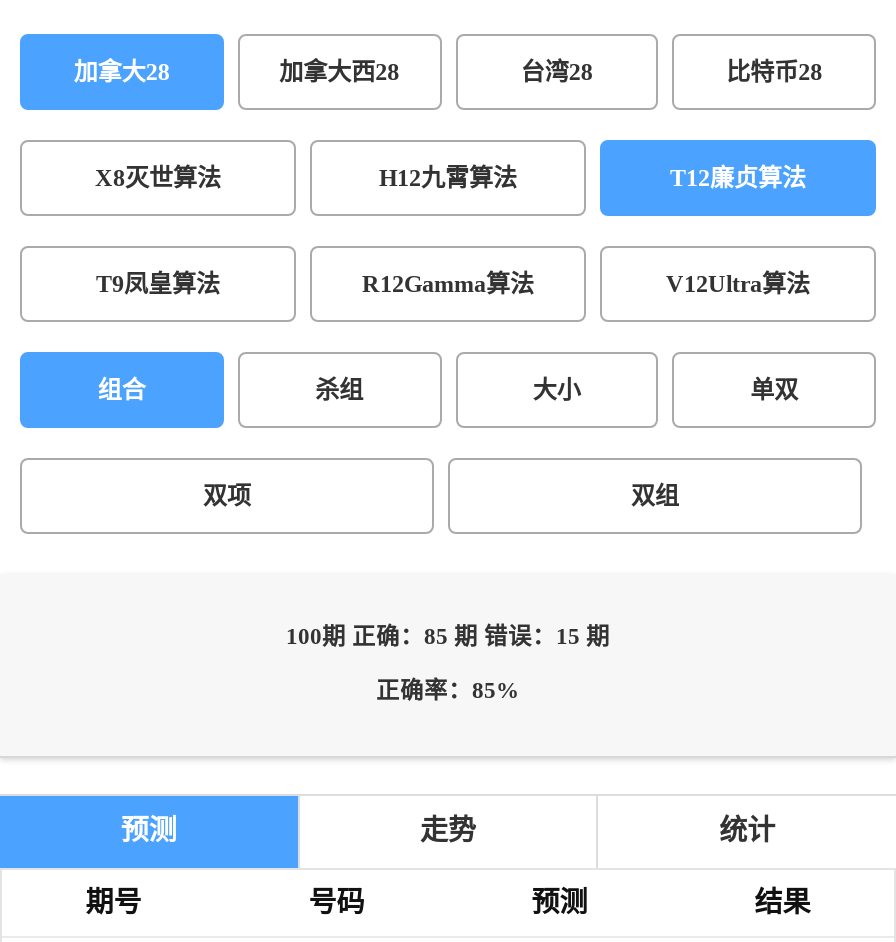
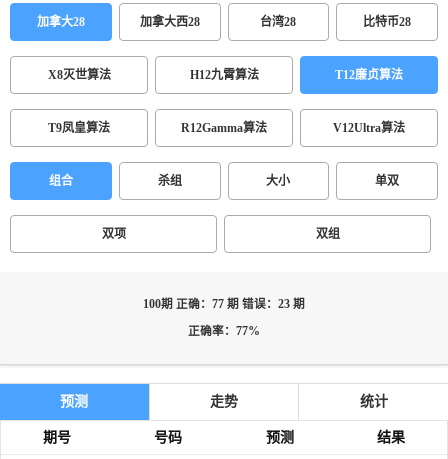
[286,624,610,650] 100期 正确：85 期 错误：15 期 -> [143,298,305,311] 100期 正确：77 期 错误：23 期
[376,678,520,704] 正确率：85% -> [188,325,260,338] 正确率：77%

